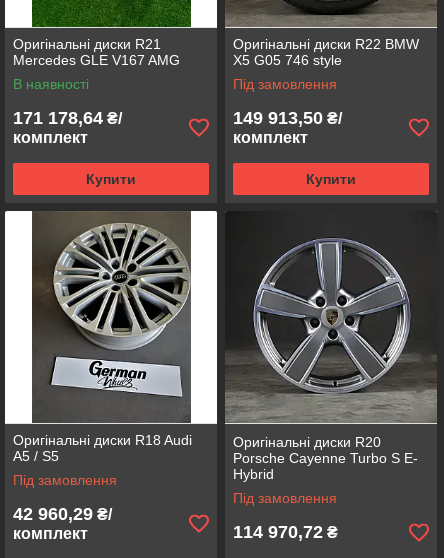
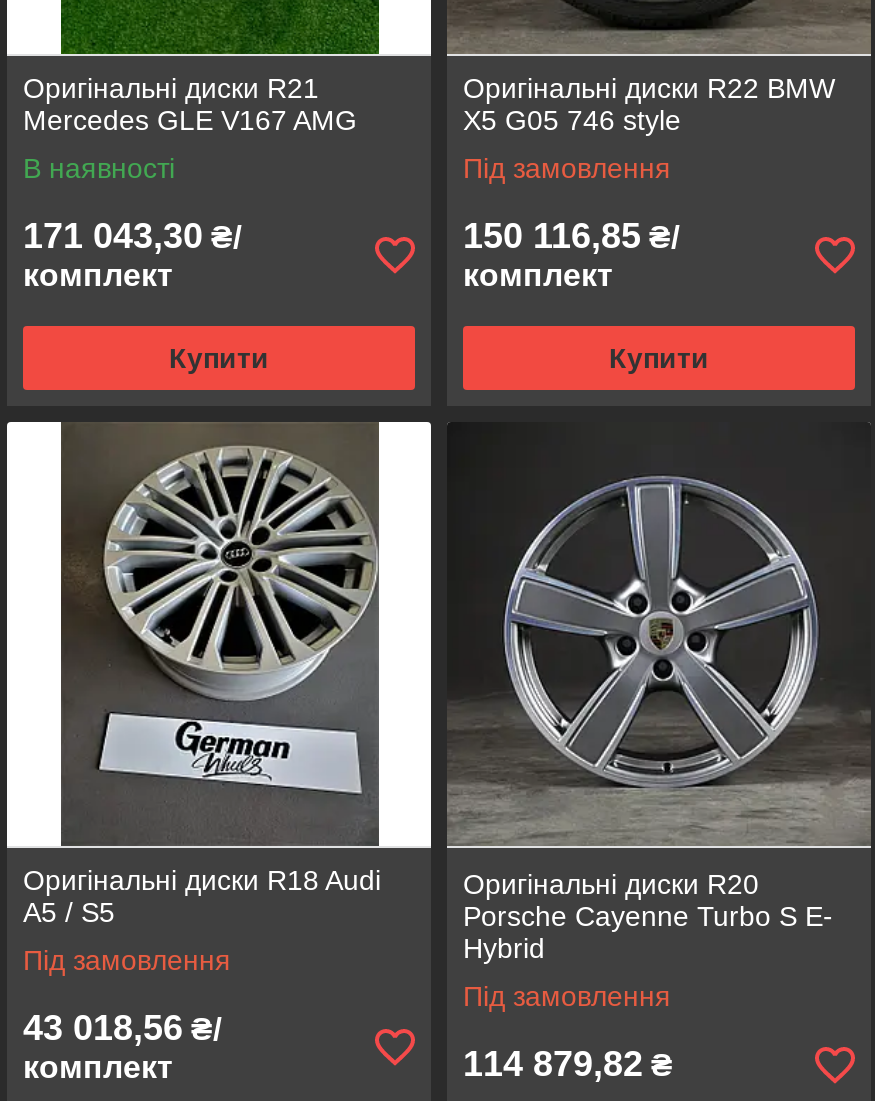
[13,108,122,128] 171 178,64 ₴/ -> [23,216,241,256] 171 043,30 ₴/
[233,108,342,128] 149 913,50 ₴/ -> [463,216,679,256] 150 116,85 ₴/
[13,504,112,524] 42 960,29 ₴/ -> [23,1008,221,1048] 43 018,56 ₴/
[233,522,338,542] 114 970,72 ₴ -> [463,1044,673,1084] 114 879,82 ₴

